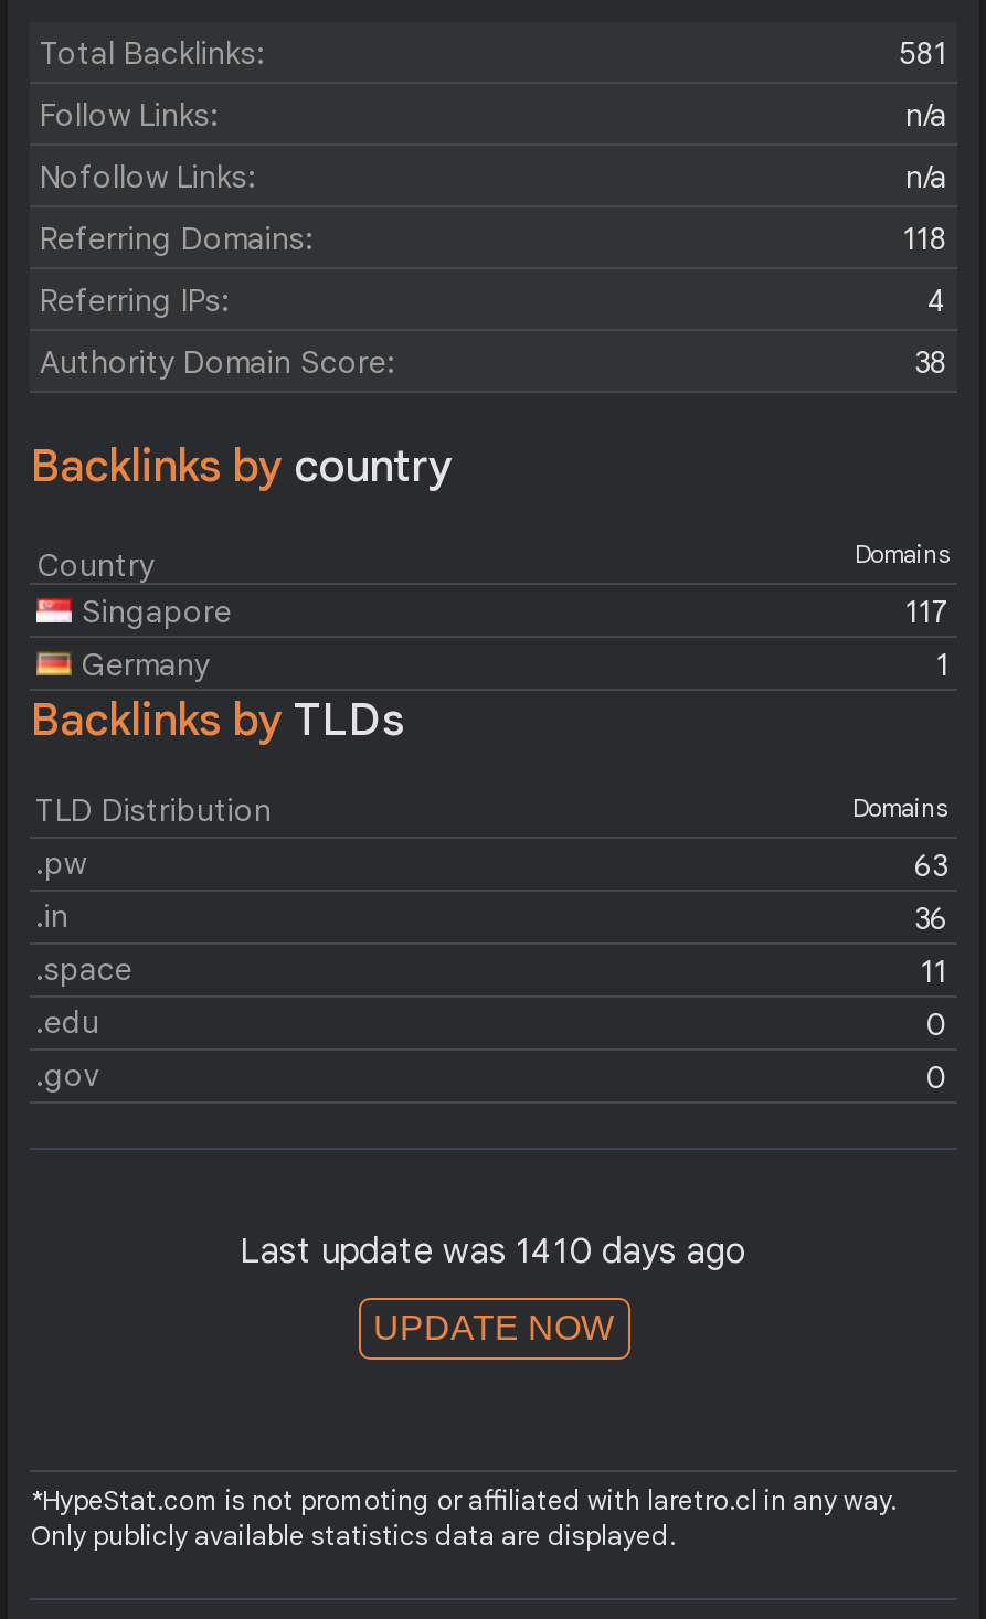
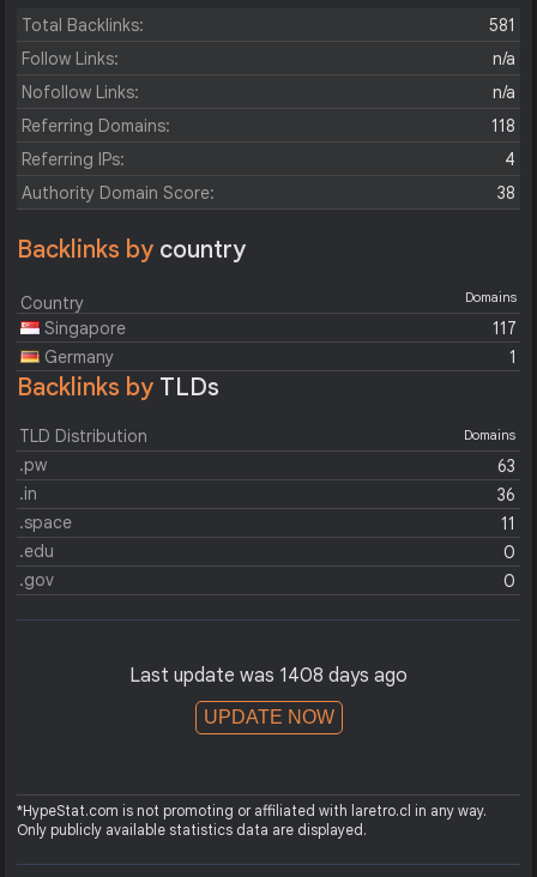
[240,1230,748,1274] Last update was 1410 days ago -> [129,664,408,688] Last update was 1408 days ago

